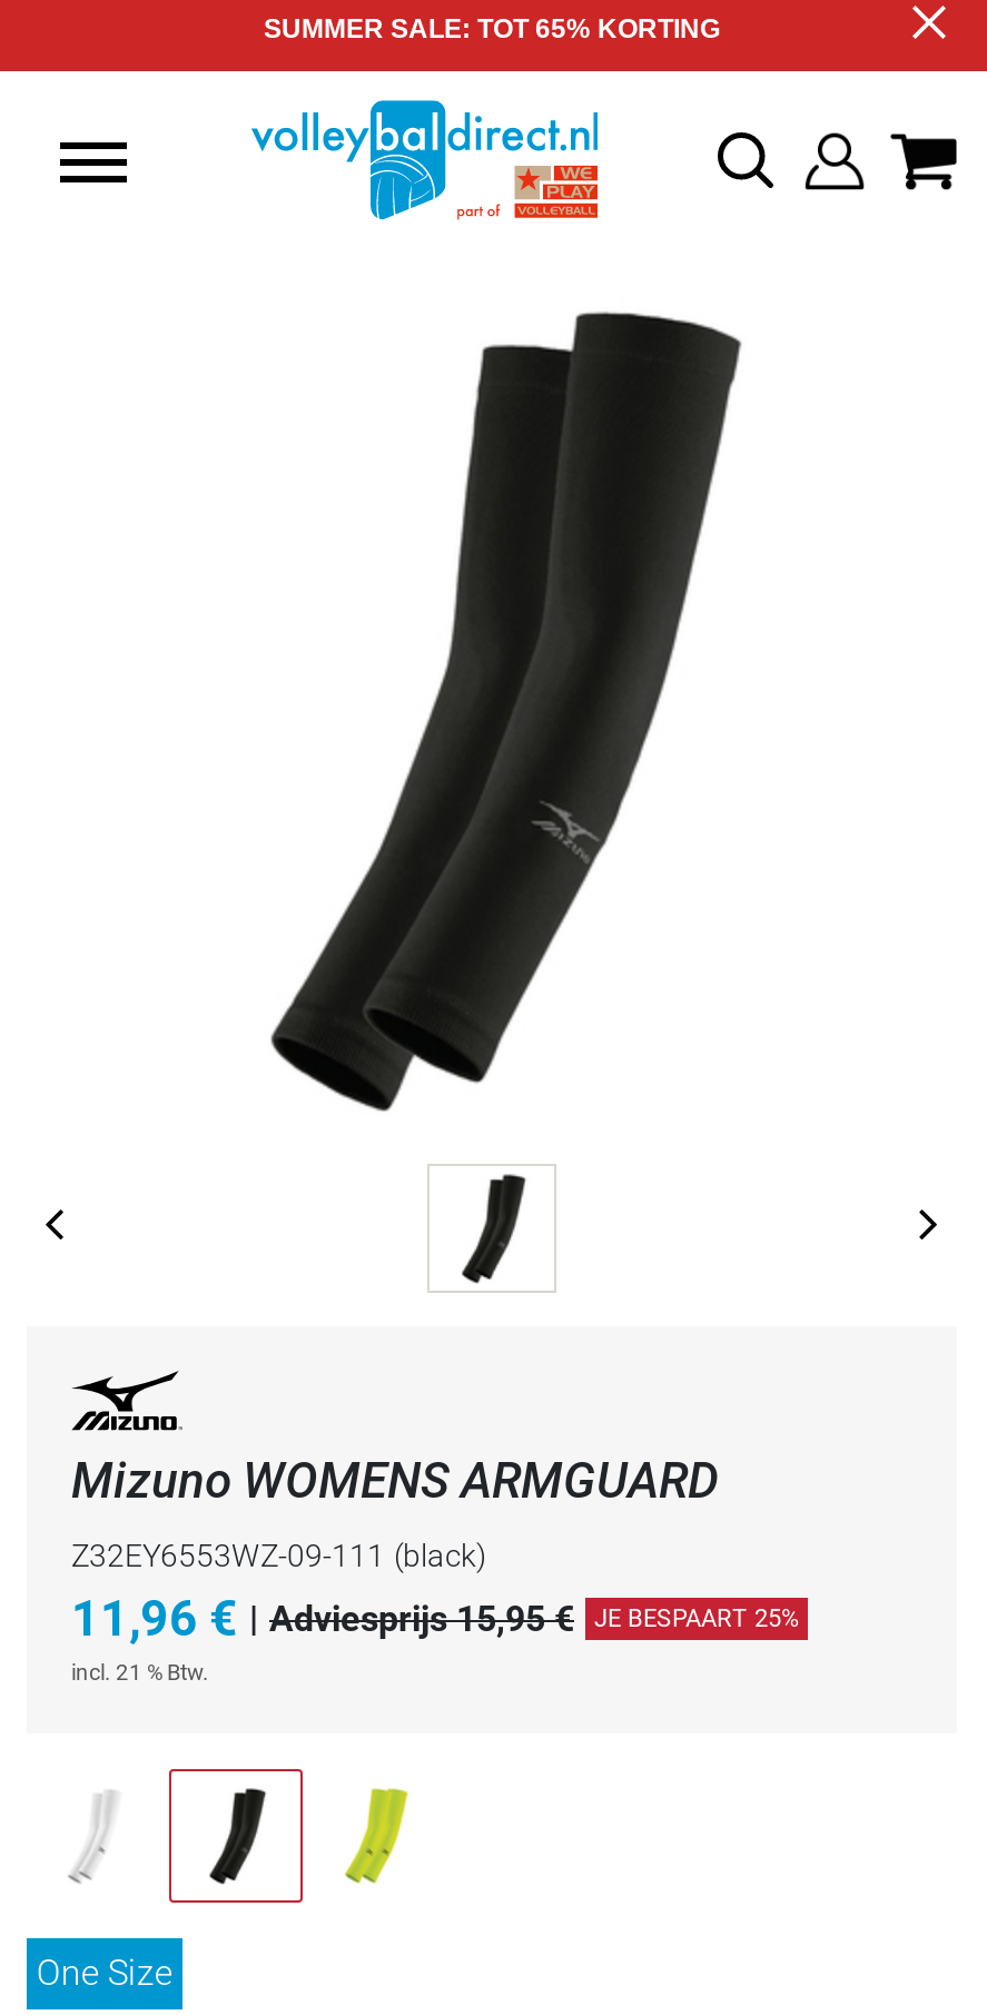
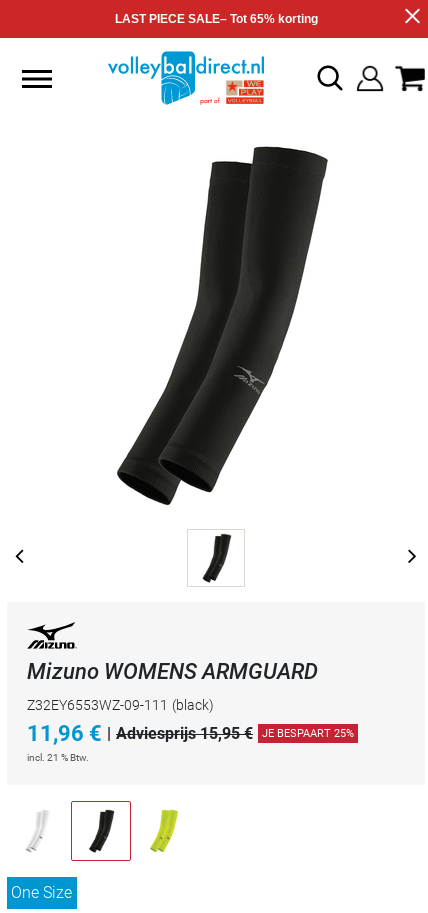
[264,13,720,45] SUMMER SALE: TOT 65% KORTING -> [114,12,317,26] LAST PIECE SALE– Tot 65% korting

